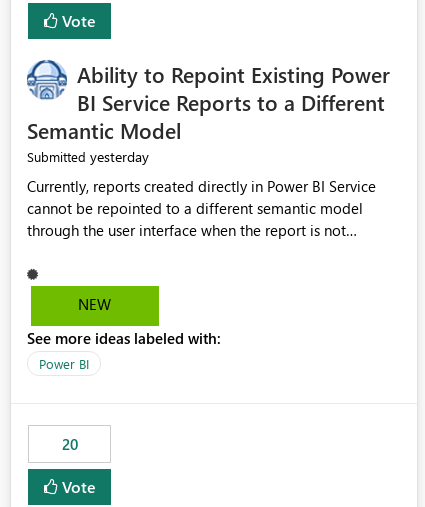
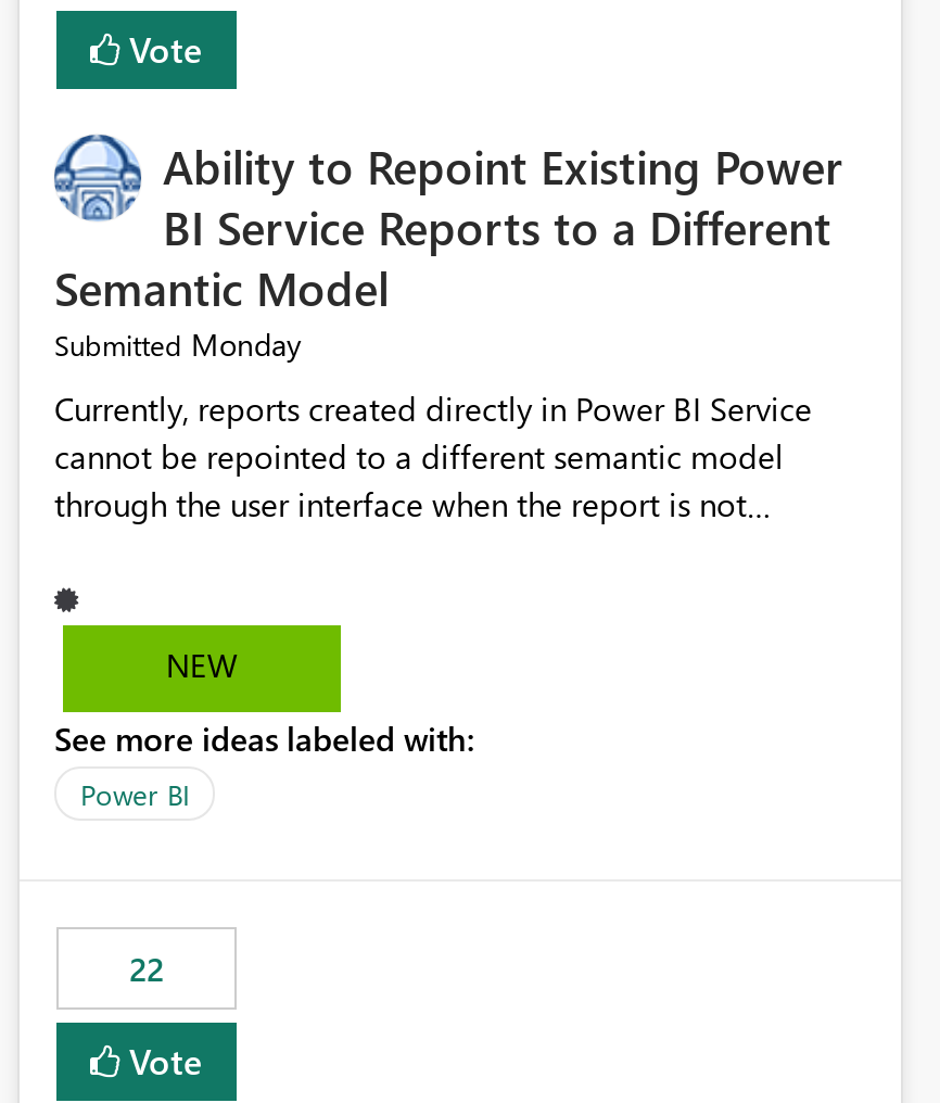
[27,147,149,166] Submitted yesterday -> [54,324,302,366] Submitted Monday
[61,434,77,454] 20 -> [129,948,164,991] 22

